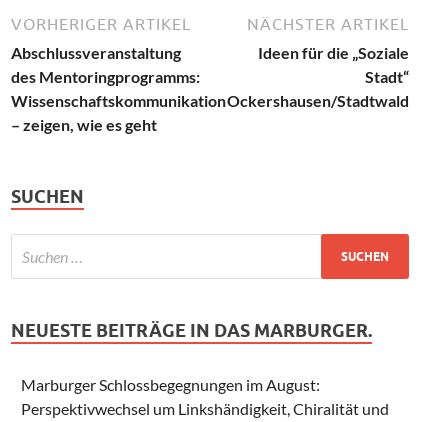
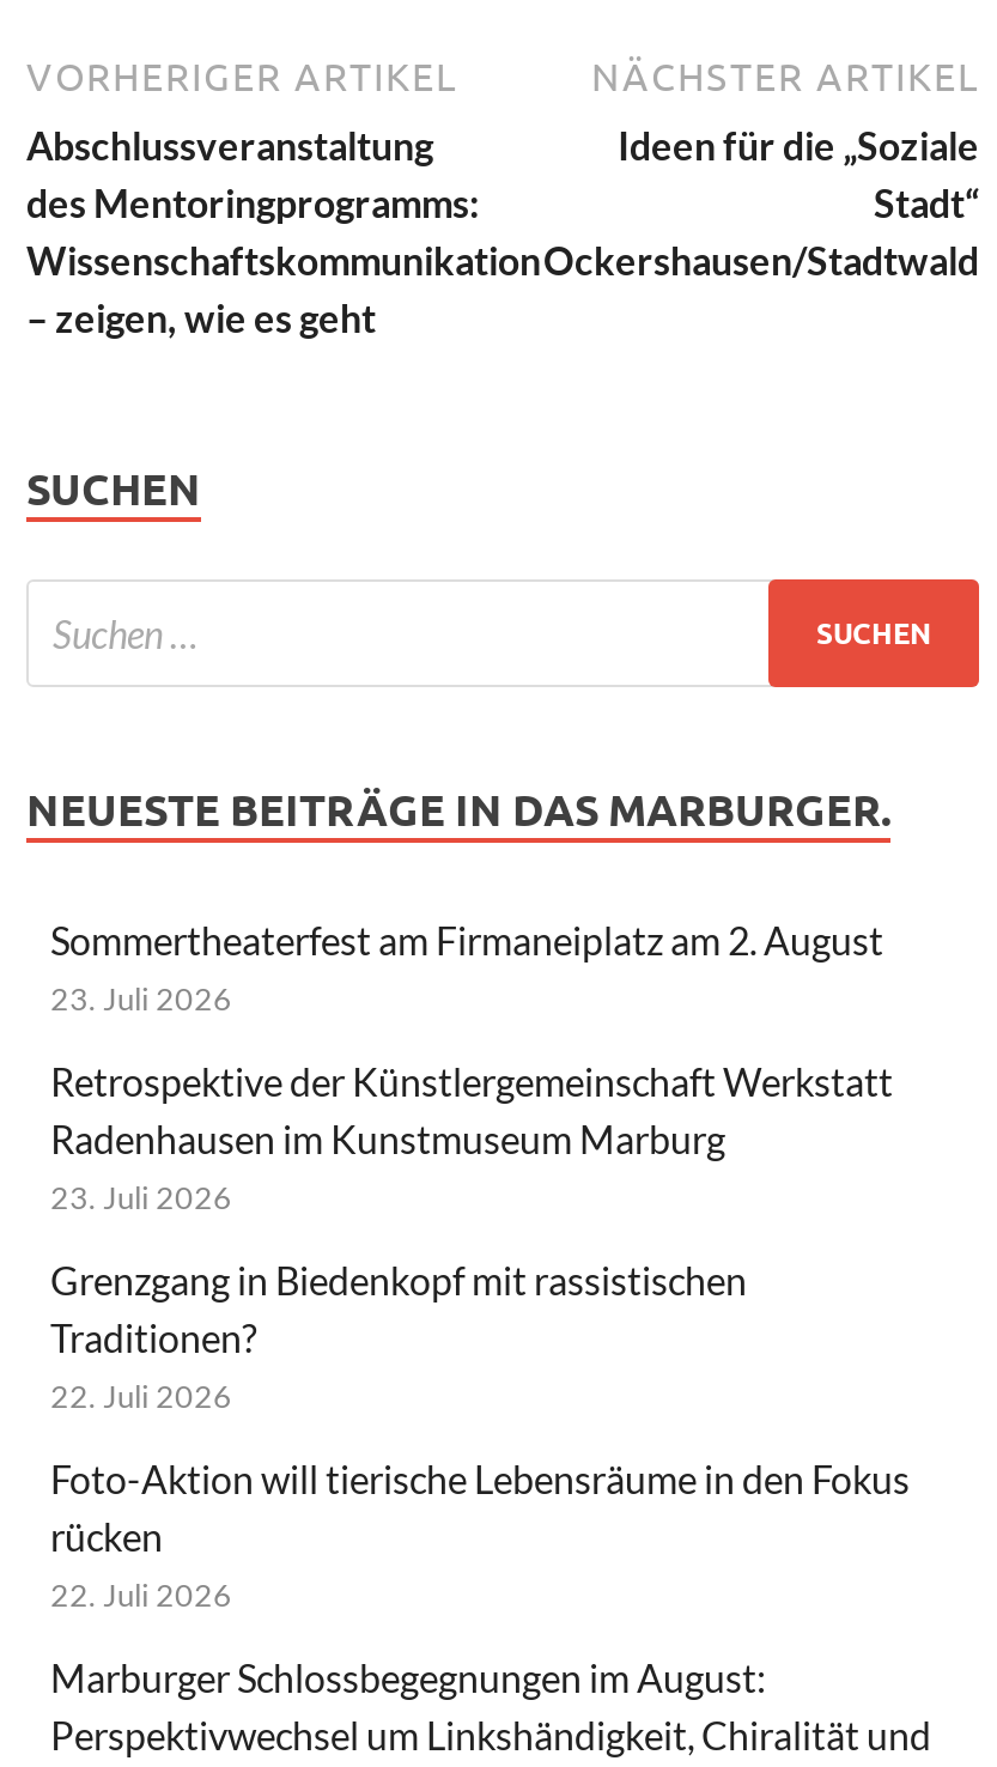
none -> [50,918,910,1615] Sommertheaterfest am Firmaneiplatz am 2. August | 23. Juli 2026 | Retrospektive der Künstlergemeinschaft Werkstatt | Radenhausen im Kunstmuseum Marburg | 23. Juli 2026 | Grenzgang in Biedenkopf mit rassistischen | Traditionen? | 22. Juli 2026 | Foto-Aktion will tierische Lebensräume in den Fokus | rücken | 22. Juli 2026

